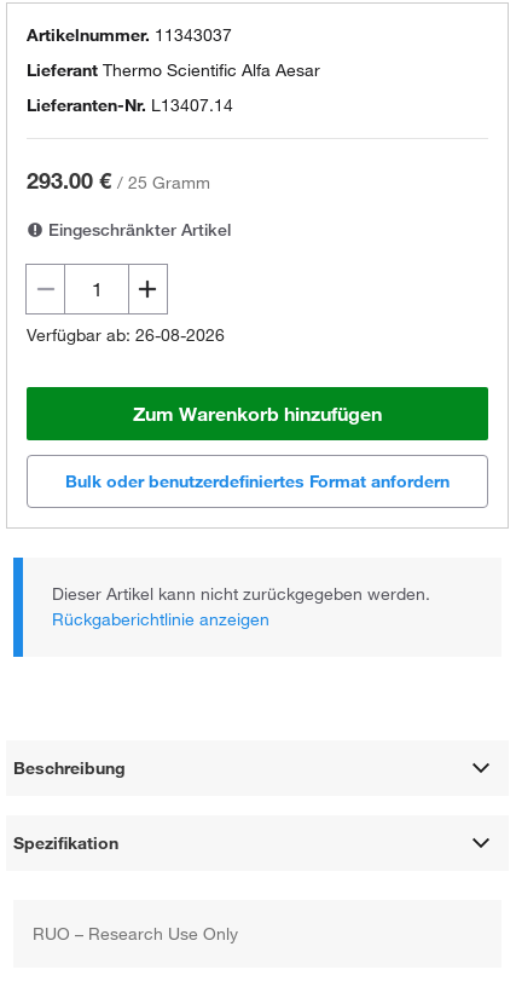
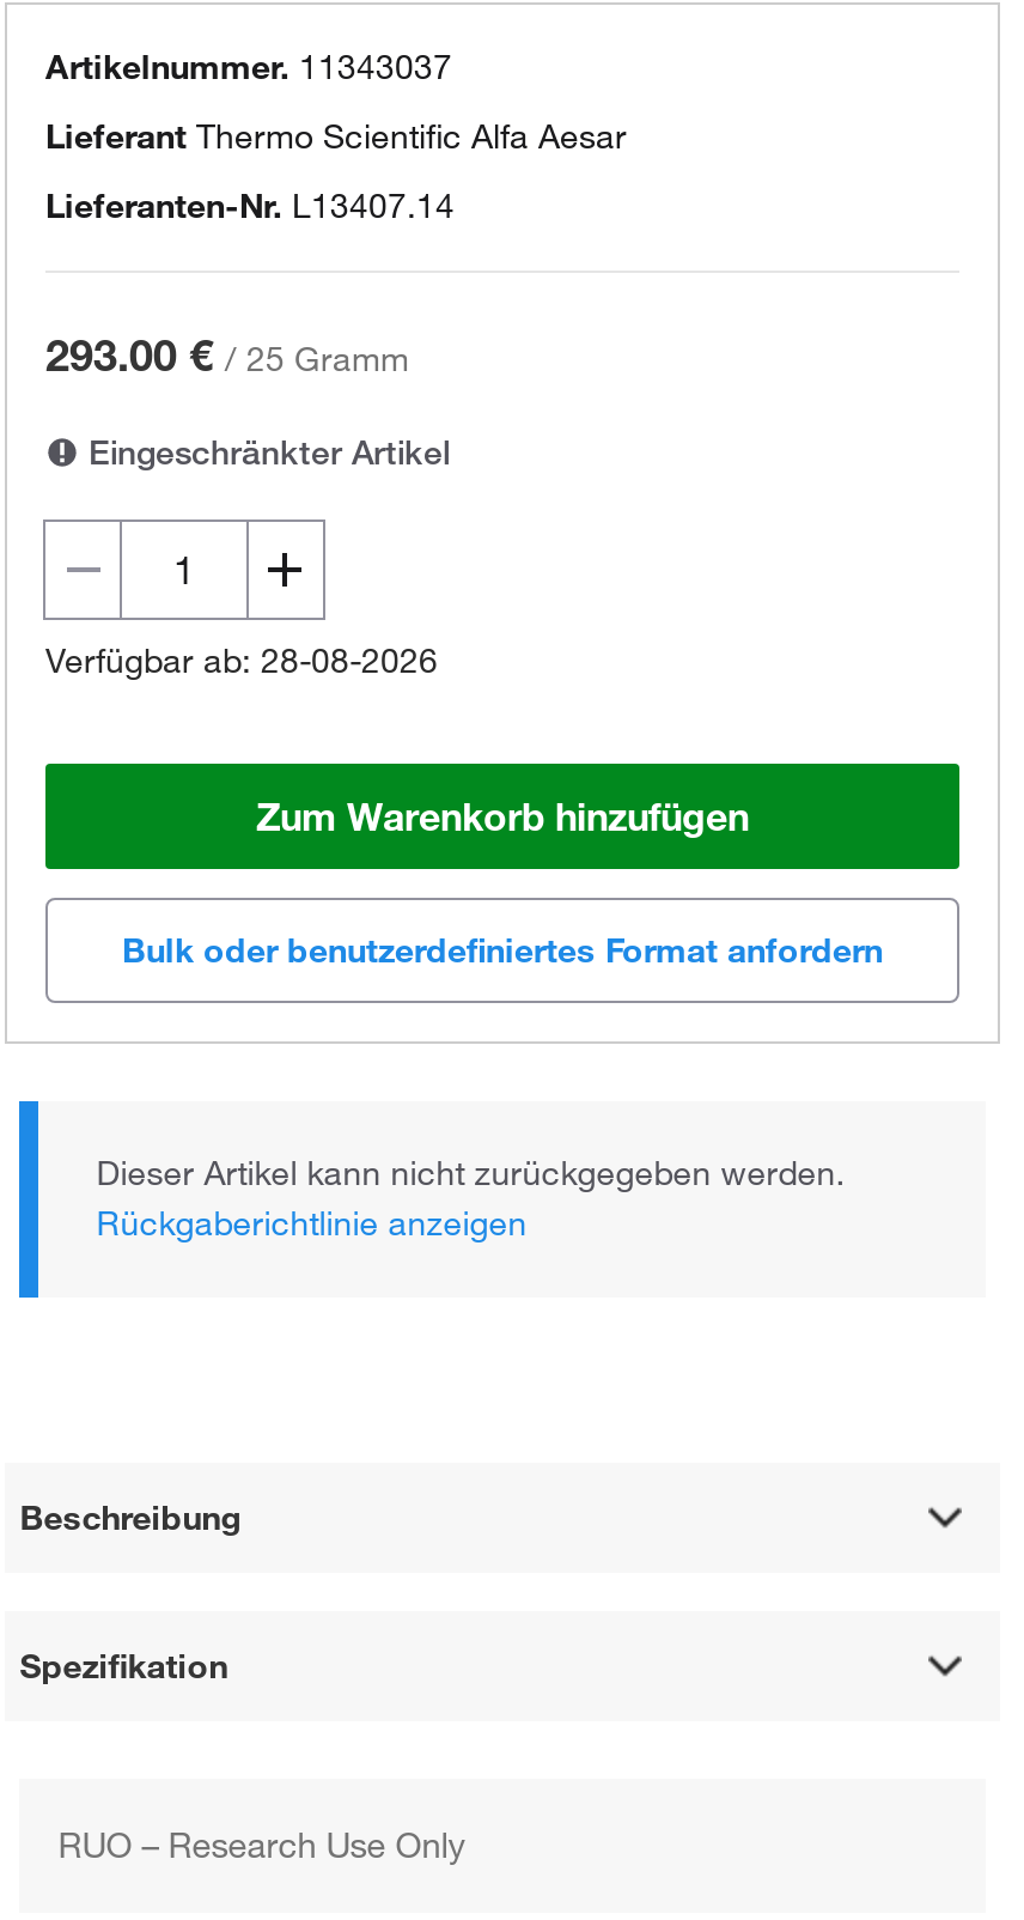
[27,324,225,346] Verfügbar ab: 26-08-2026 -> [45,639,438,682] Verfügbar ab: 28-08-2026

